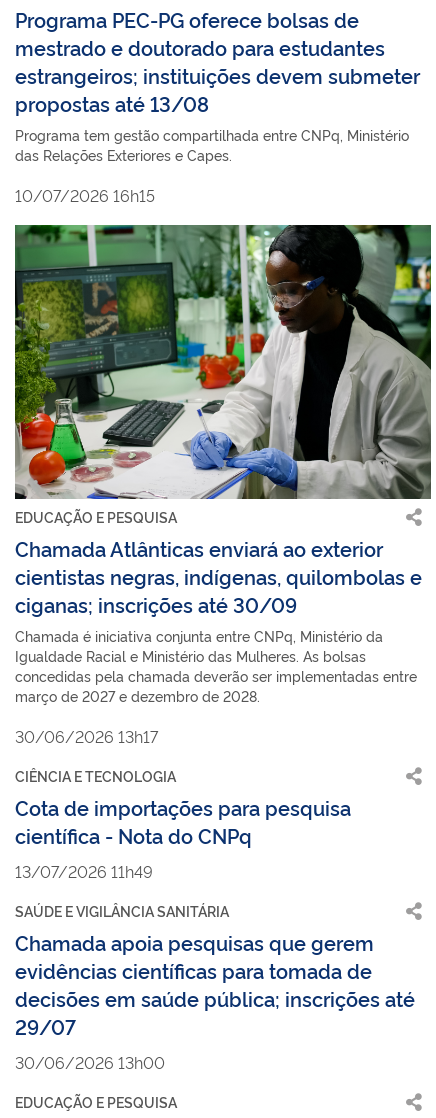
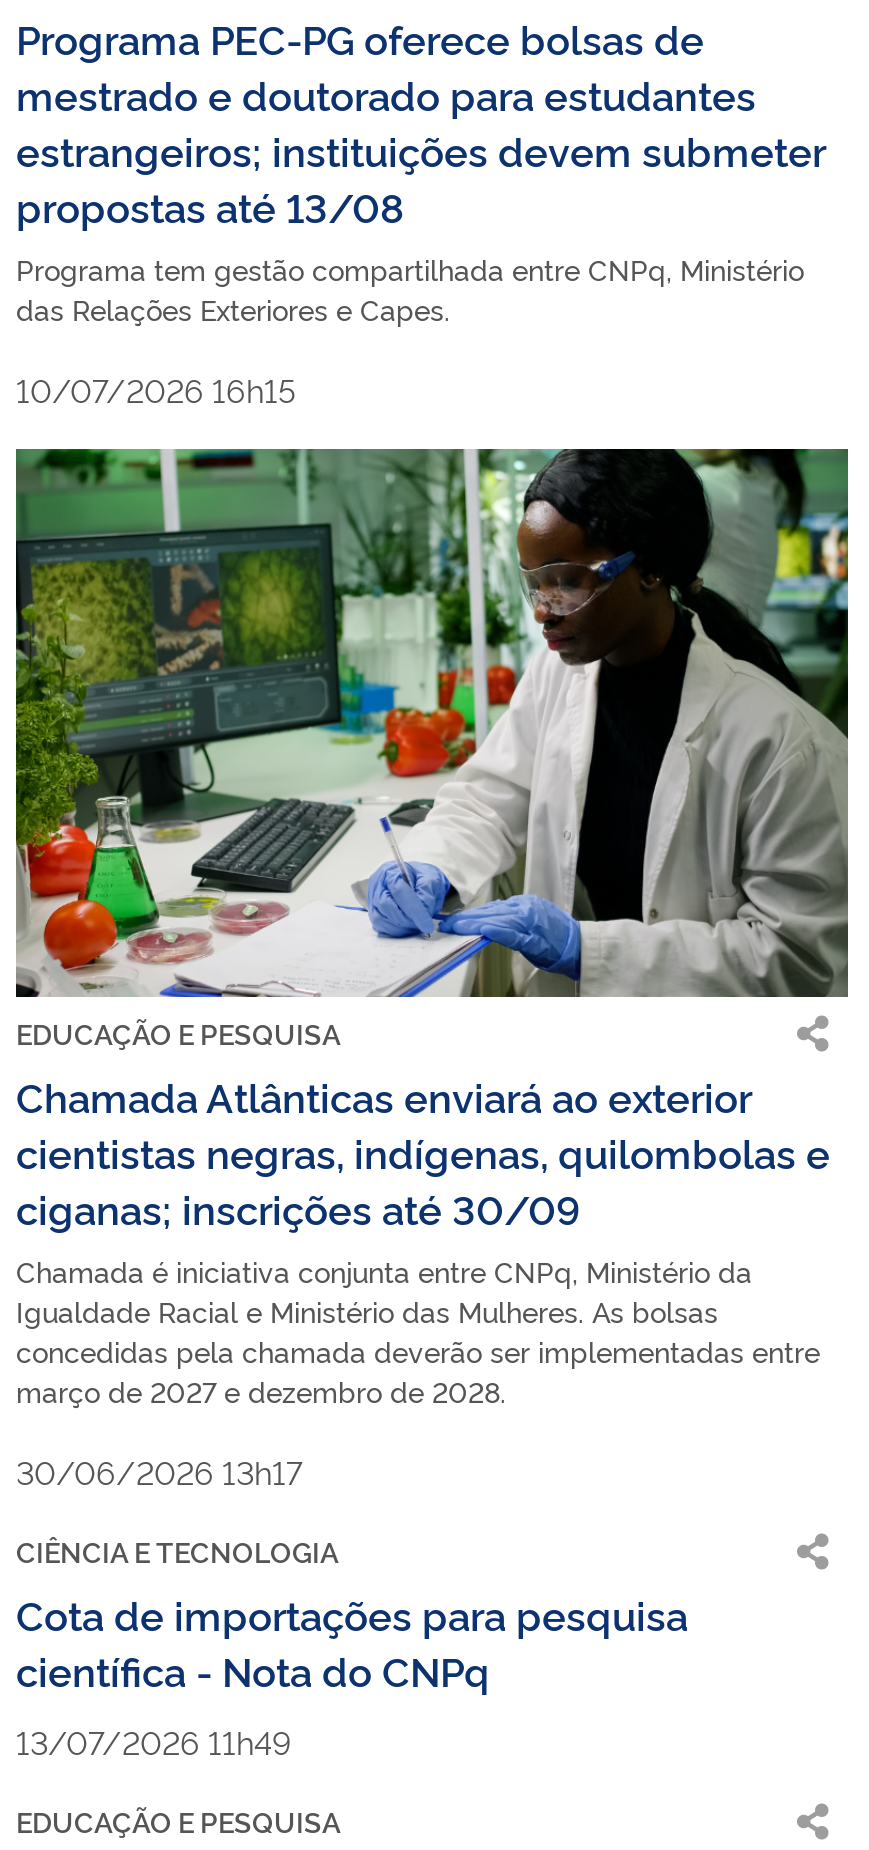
[15,901,415,1073] SAÚDE E VIGILÂNCIA SANITÁRIA | Chamada apoia pesquisas que gerem | evidências científicas para tomada de | decisões em saúde pública; inscrições até | 29/07 | 30/06/2026 13h00 -> none

